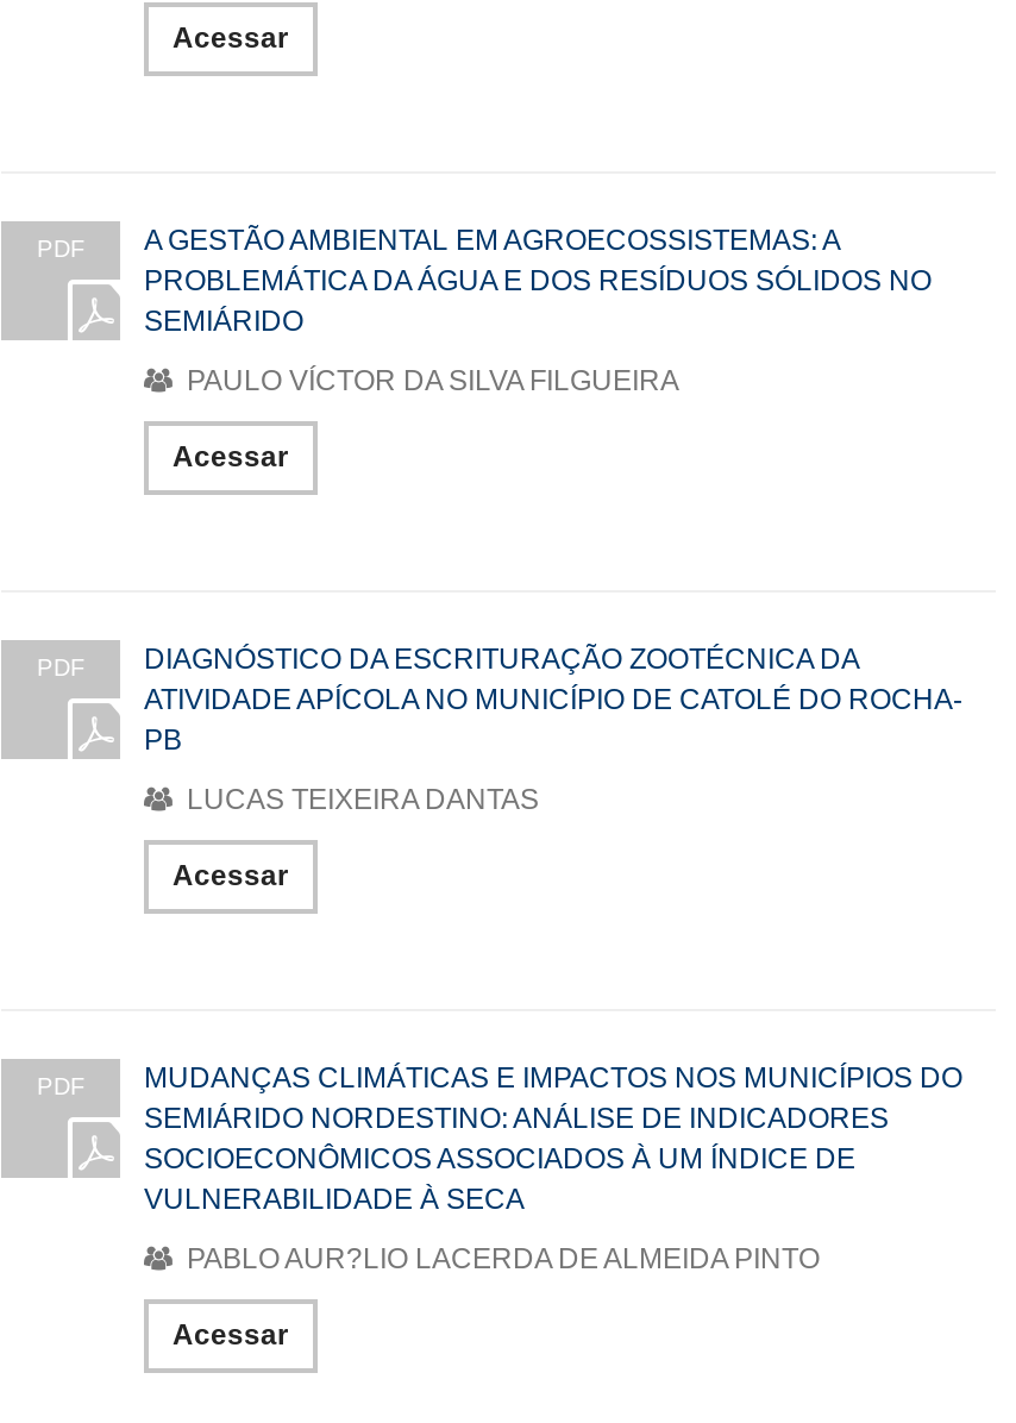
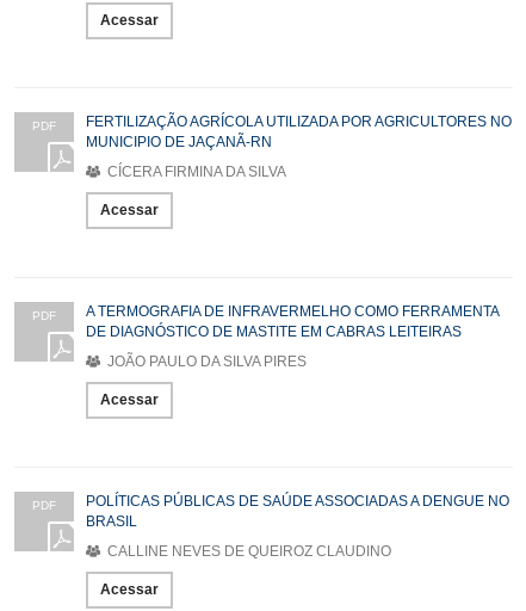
[144,223,932,338] A GESTÃO AMBIENTAL EM AGROECOSSISTEMAS: A | PROBLEMÁTICA DA ÁGUA E DOS RESÍDUOS SÓLIDOS NO | SEMIÁRIDO -> [86,113,512,150] FERTILIZAÇÃO AGRÍCOLA UTILIZADA POR AGRICULTORES NO | MUNICIPIO DE JAÇANÃ-RN
[180,364,679,397] PAULO VÍCTOR DA SILVA FILGUEIRA -> [104,163,286,180] CÍCERA FIRMINA DA SILVA
[144,642,962,756] DIAGNÓSTICO DA ESCRITURAÇÃO ZOOTÉCNICA DA | ATIVIDADE APÍCOLA NO MUNICÍPIO DE CATOLÉ DO ROCHA- | PB -> [86,303,499,340] A TERMOGRAFIA DE INFRAVERMELHO COMO FERRAMENTA | DE DIAGNÓSTICO DE MASTITE EM CABRAS LEITEIRAS
[180,783,539,816] LUCAS TEIXEIRA DANTAS -> [104,353,307,370] JOÃO PAULO DA SILVA PIRES
[144,1061,962,1216] MUDANÇAS CLIMÁTICAS E IMPACTOS NOS MUNICÍPIOS DO | SEMIÁRIDO NORDESTINO: ANÁLISE DE INDICADORES | SOCIOECONÔMICOS ASSOCIADOS À UM ÍNDICE DE | VULNERABILIDADE À SECA -> [86,493,509,530] POLÍTICAS PÚBLICAS DE SAÚDE ASSOCIADAS A DENGUE NO | BRASIL
[180,1242,820,1275] PABLO AUR?LIO LACERDA DE ALMEIDA PINTO -> [104,543,391,560] CALLINE NEVES DE QUEIROZ CLAUDINO

